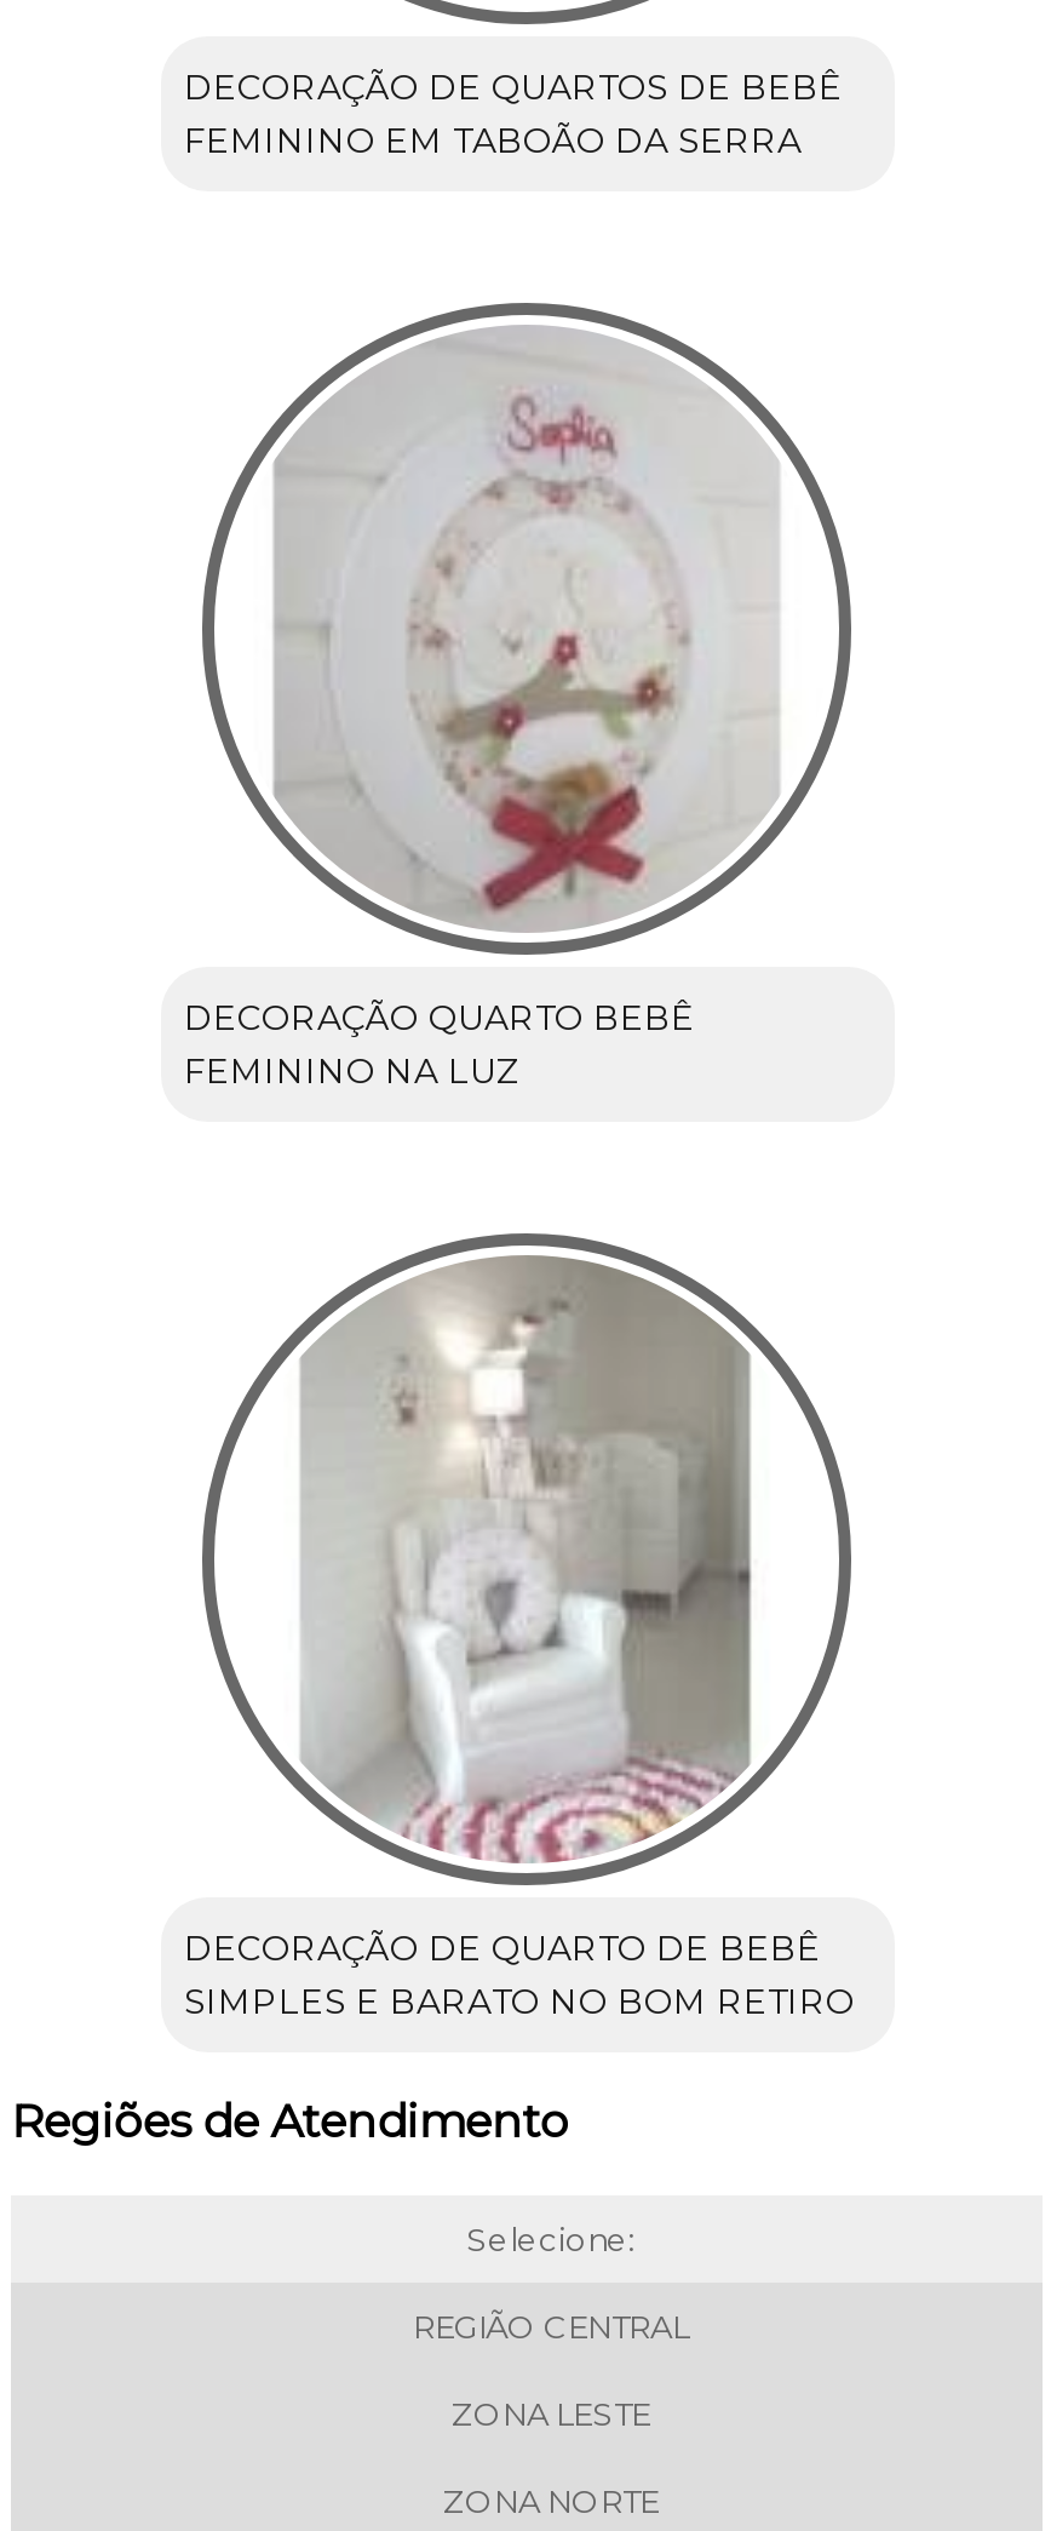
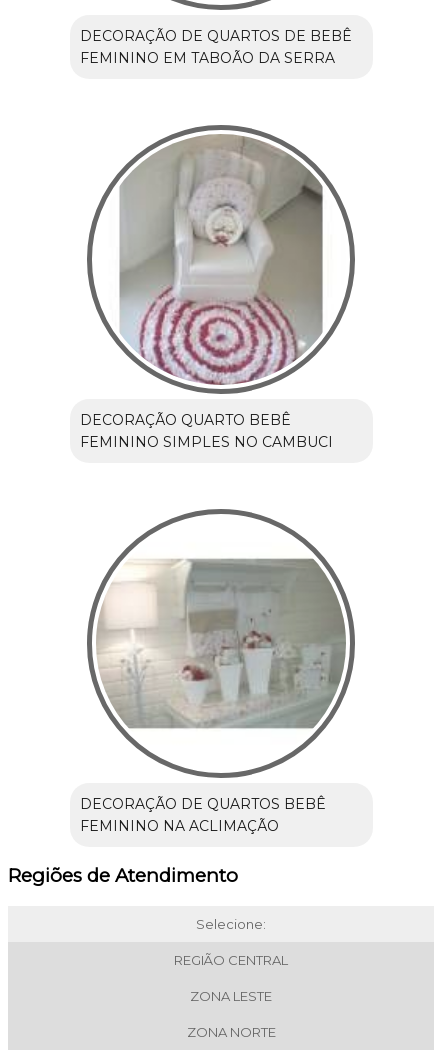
[272,325,781,930] [image] -> [117,134,325,385] [image]
[184,1049,521,1092] FEMININO NA LUZ -> [79,433,332,451] FEMININO SIMPLES NO CAMBUCI
[184,1253,855,2023] [image] | DECORAÇÃO DE QUARTO DE BEBÊ | SIMPLES E BARATO NO BOM RETIRO -> [79,518,347,835] [image] | DECORAÇÃO DE QUARTOS BEBÊ | FEMININO NA ACLIMAÇÃO

